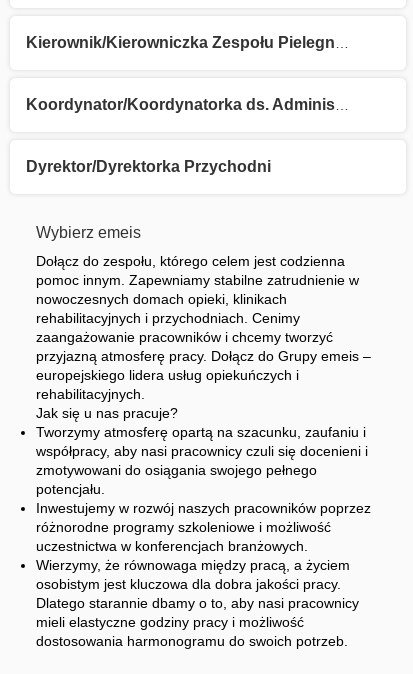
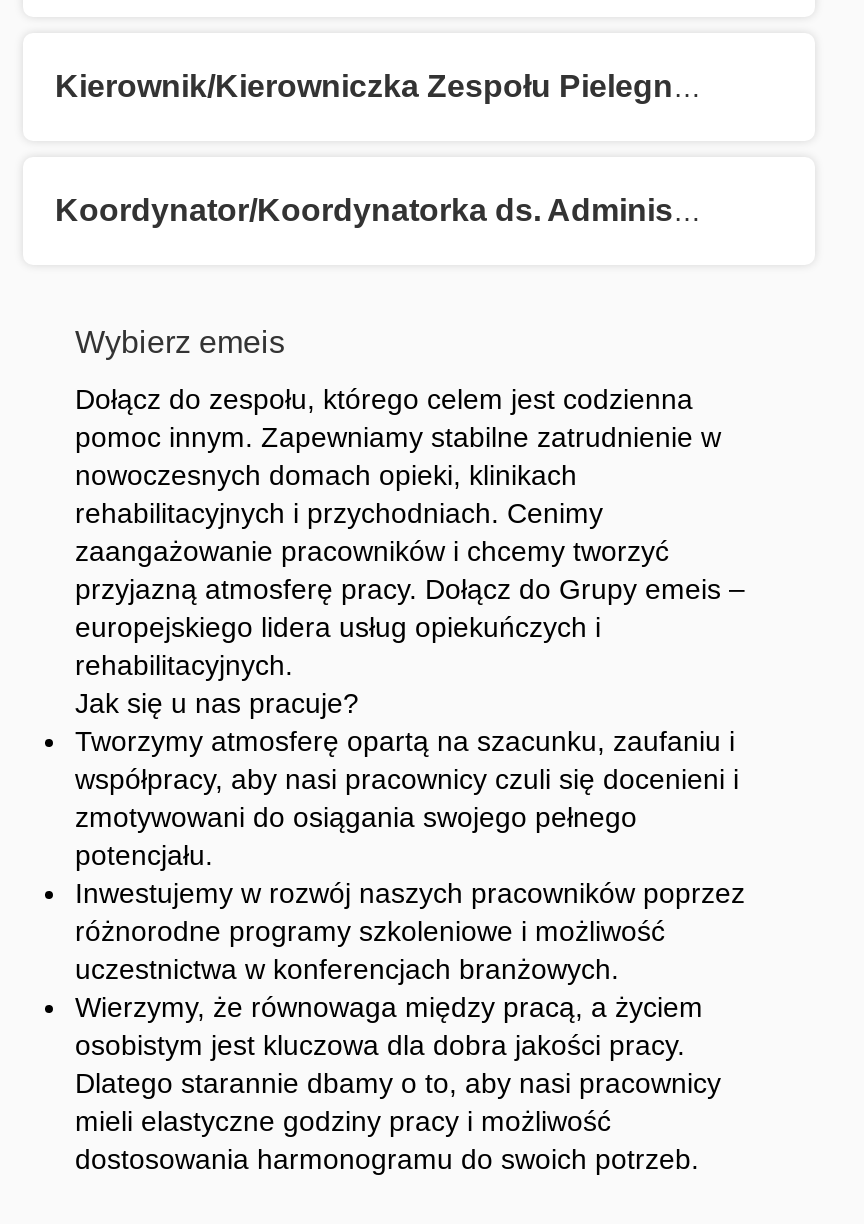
[26,158,271,175] Dyrektor/Dyrektorka Przychodni -> none

